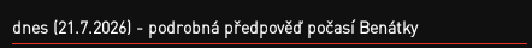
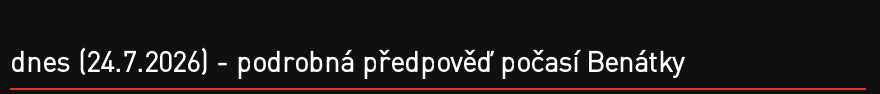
[12,16,418,37] dnes (21.7.2026) podrobná předpověď počasí Benátky -> [10,42,684,78] dnes (24.7.2026) podrobná předpověď počasí Benátky

